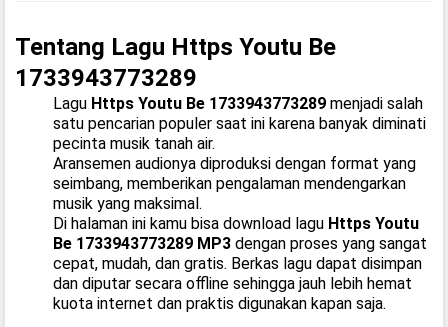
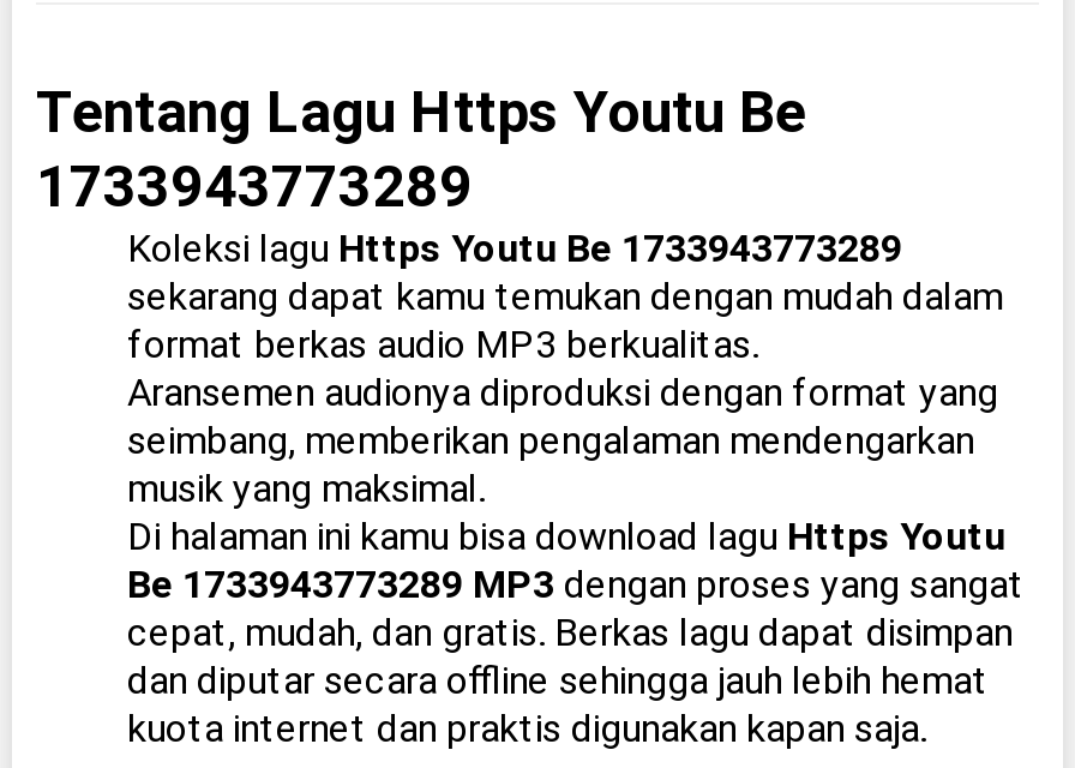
[53,94,426,153] Lagu Https Youtu Be 1733943773289 menjadi salah | satu pencarian populer saat ini karena banyak diminati | pecinta musik tanah air. -> [127,226,1003,367] Koleksi lagu Https Youtu Be 1733943773289 | sekarang dapat kamu temukan dengan mudah dalam | format berkas audio MP3 berkualitas.

